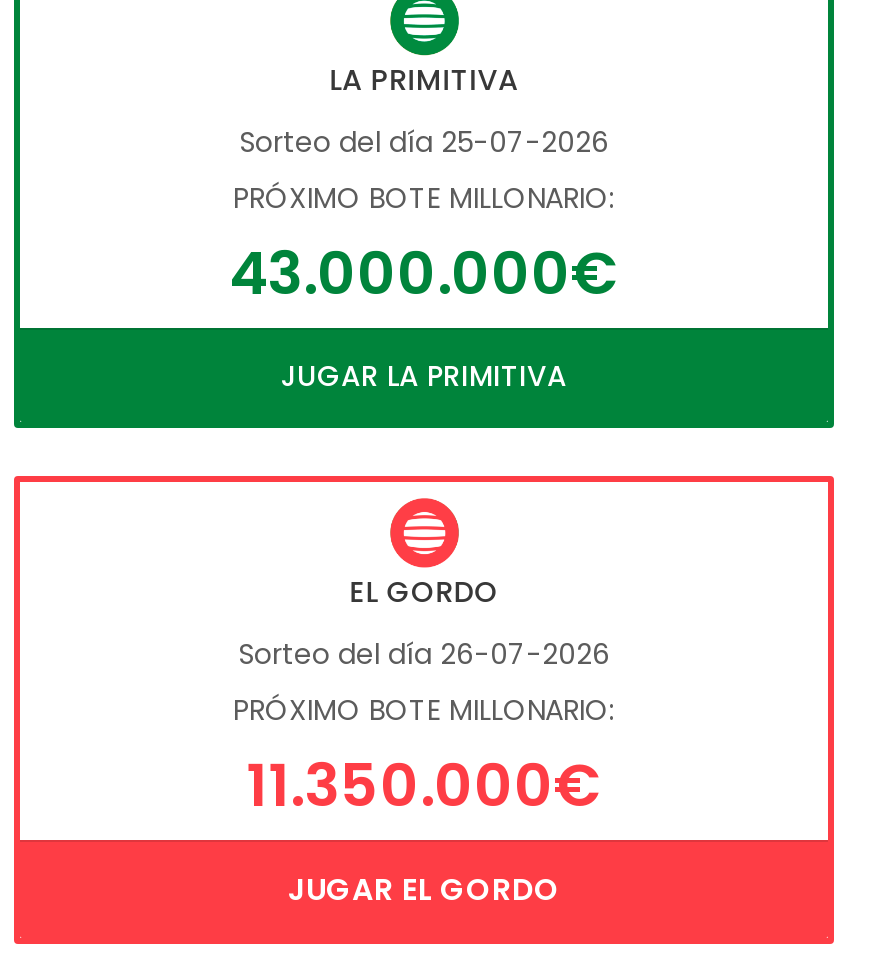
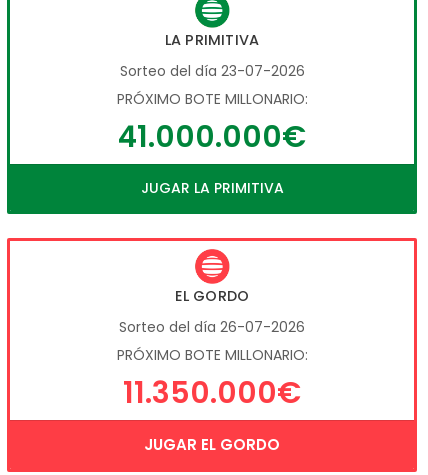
[239,122,609,162] Sorteo del día 25-07-2026 -> [119,61,304,81] Sorteo del día 23-07-2026
[229,232,619,314] 43.000.000€ -> [118,116,306,157] 41.000.000€

